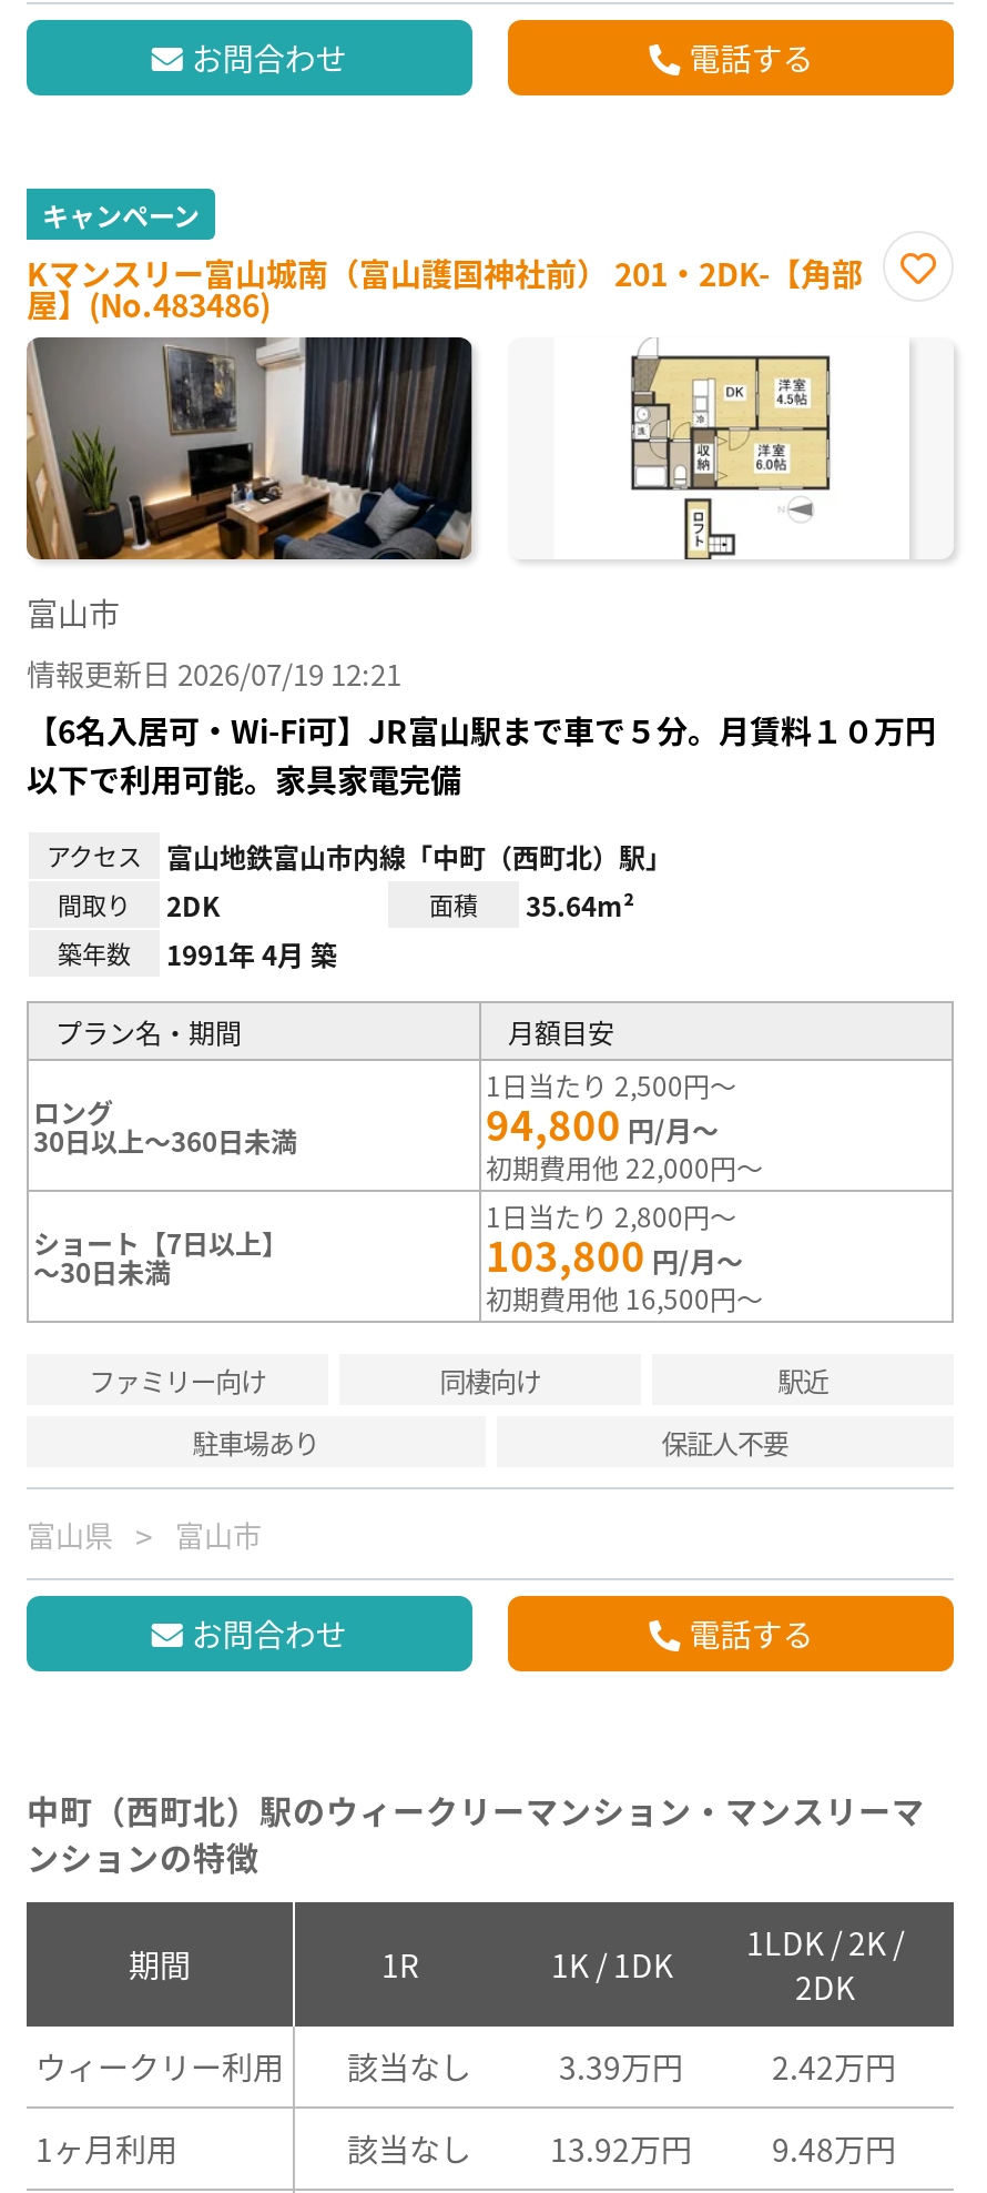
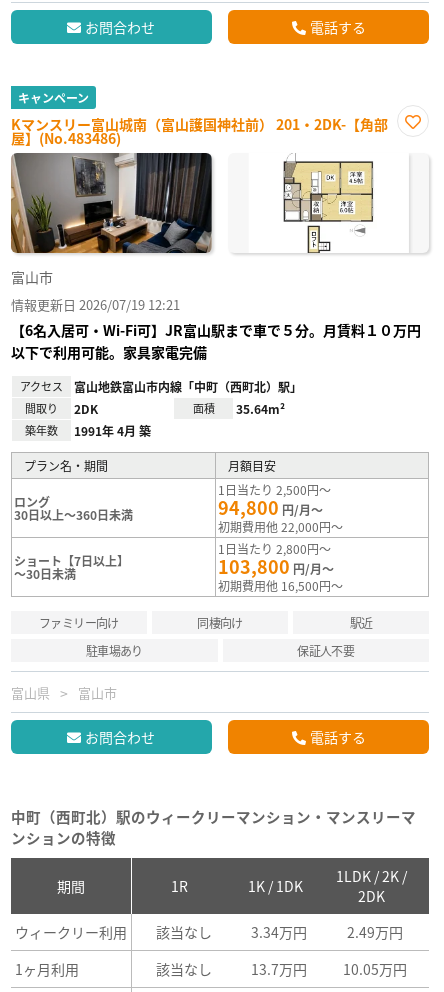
[559,2045,683,2089] 3.39万円 -> [251,922,307,942] 3.34万円
[772,2045,896,2089] 2.42万円 -> [347,922,403,942] 2.49万円
[550,2127,692,2171] 13.92万円 -> [251,959,307,979] 13.7万円
[772,2127,896,2171] 9.48万円 -> [343,959,407,979] 10.05万円

